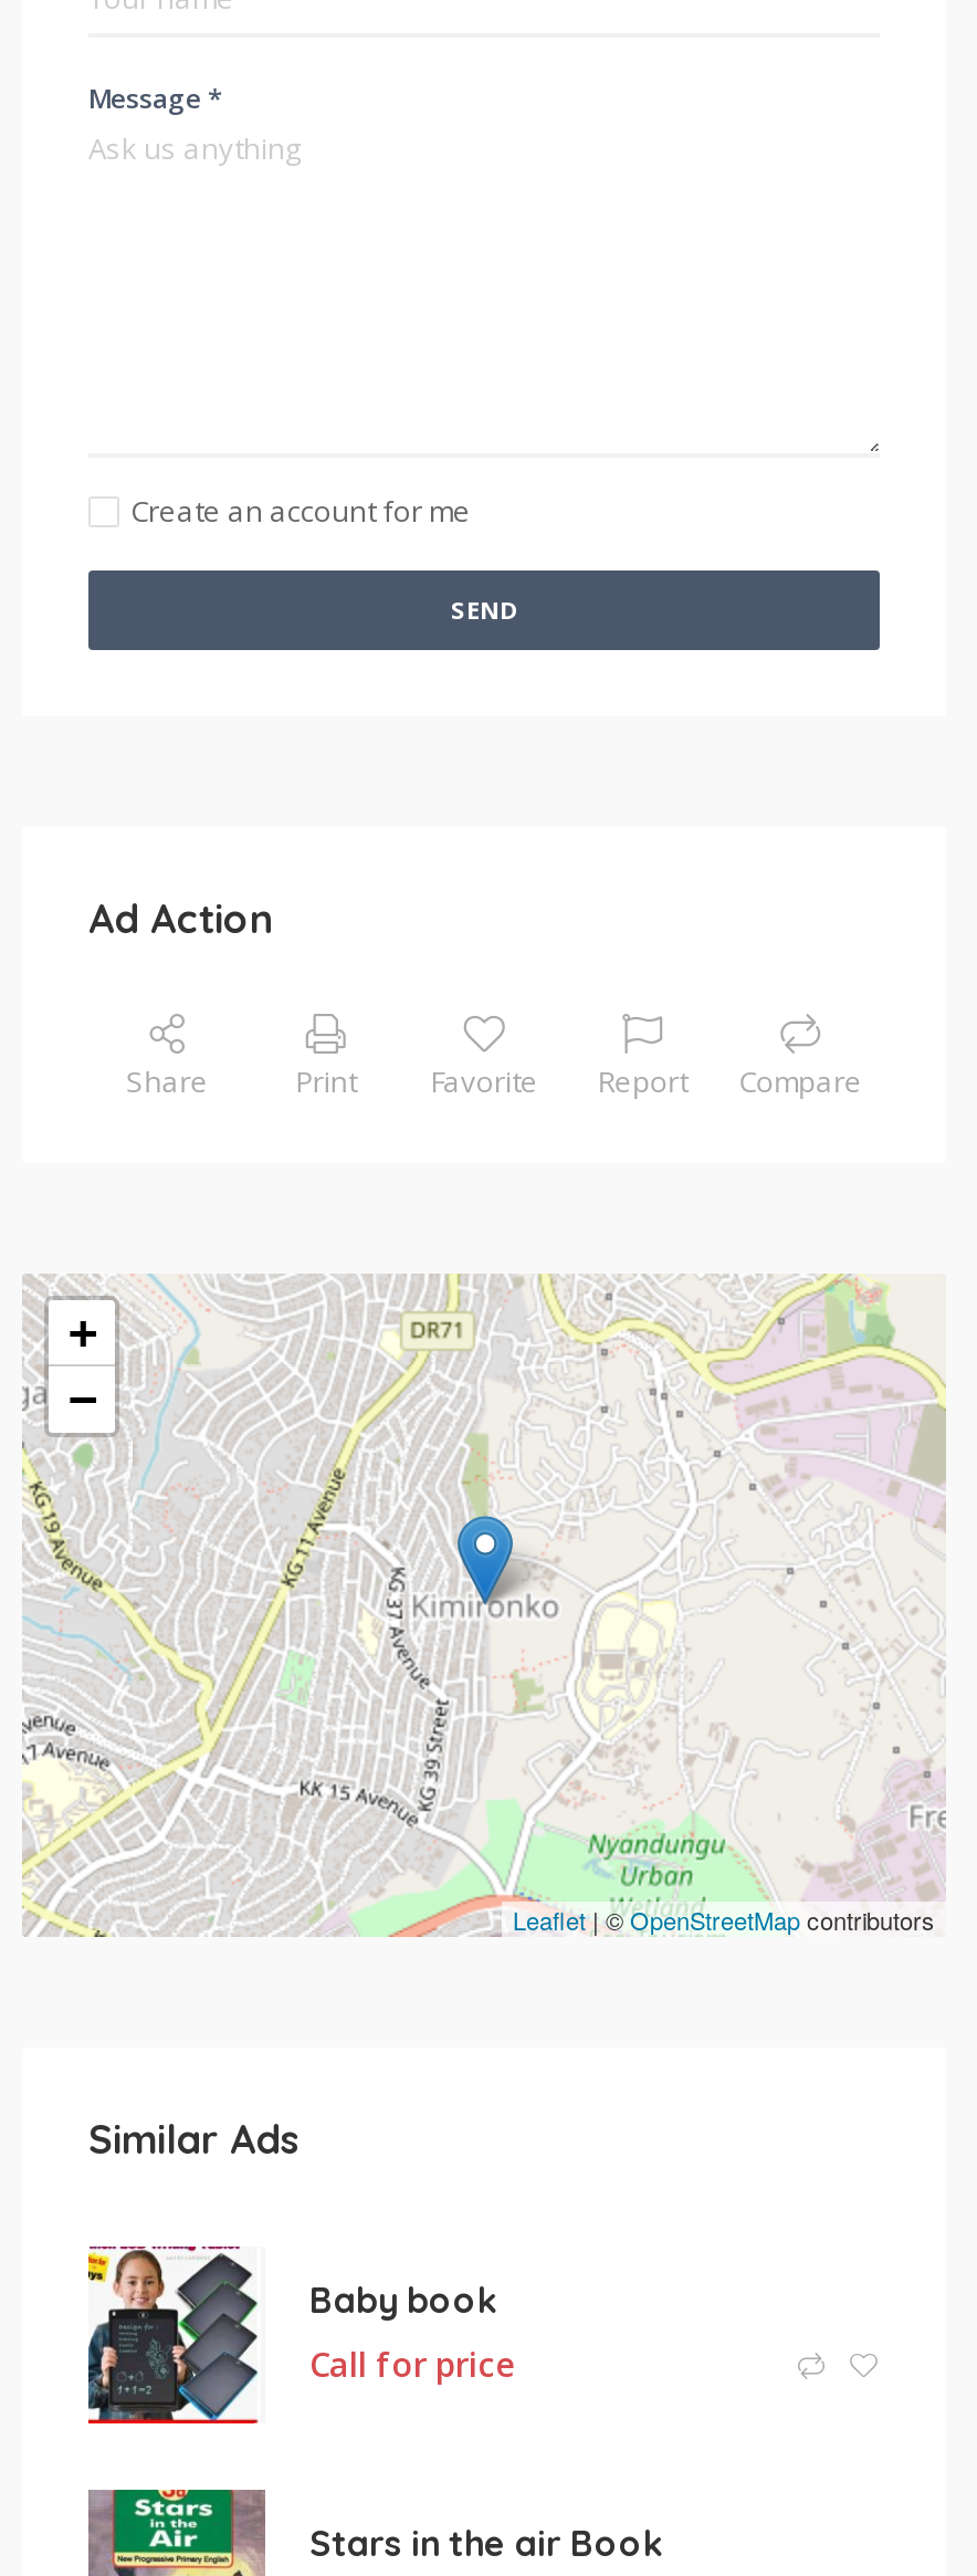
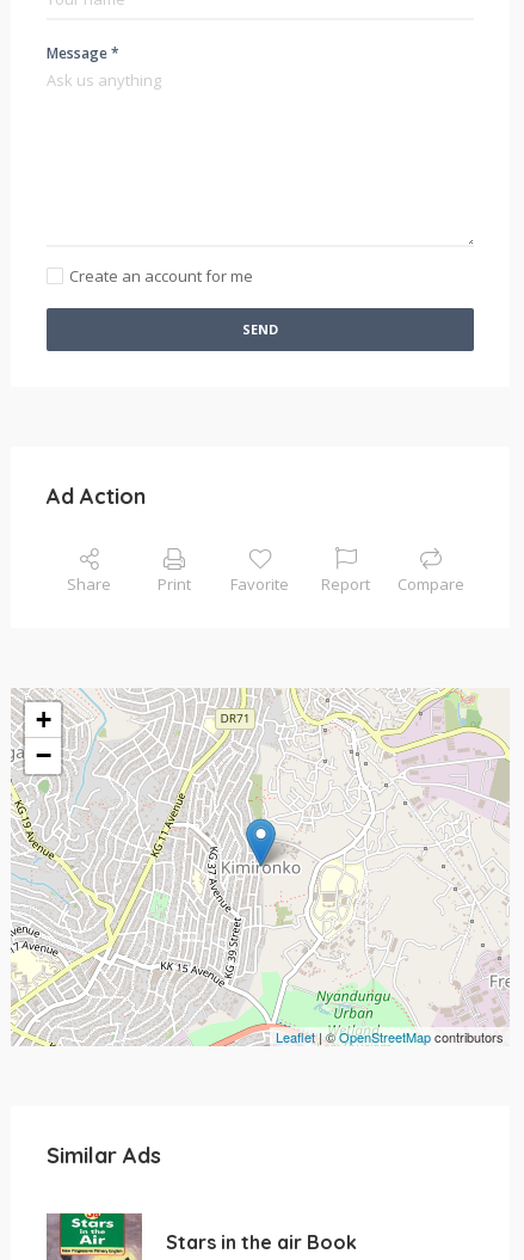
[86,2244,515,2426] [image] | Baby book | Call for price -> none

